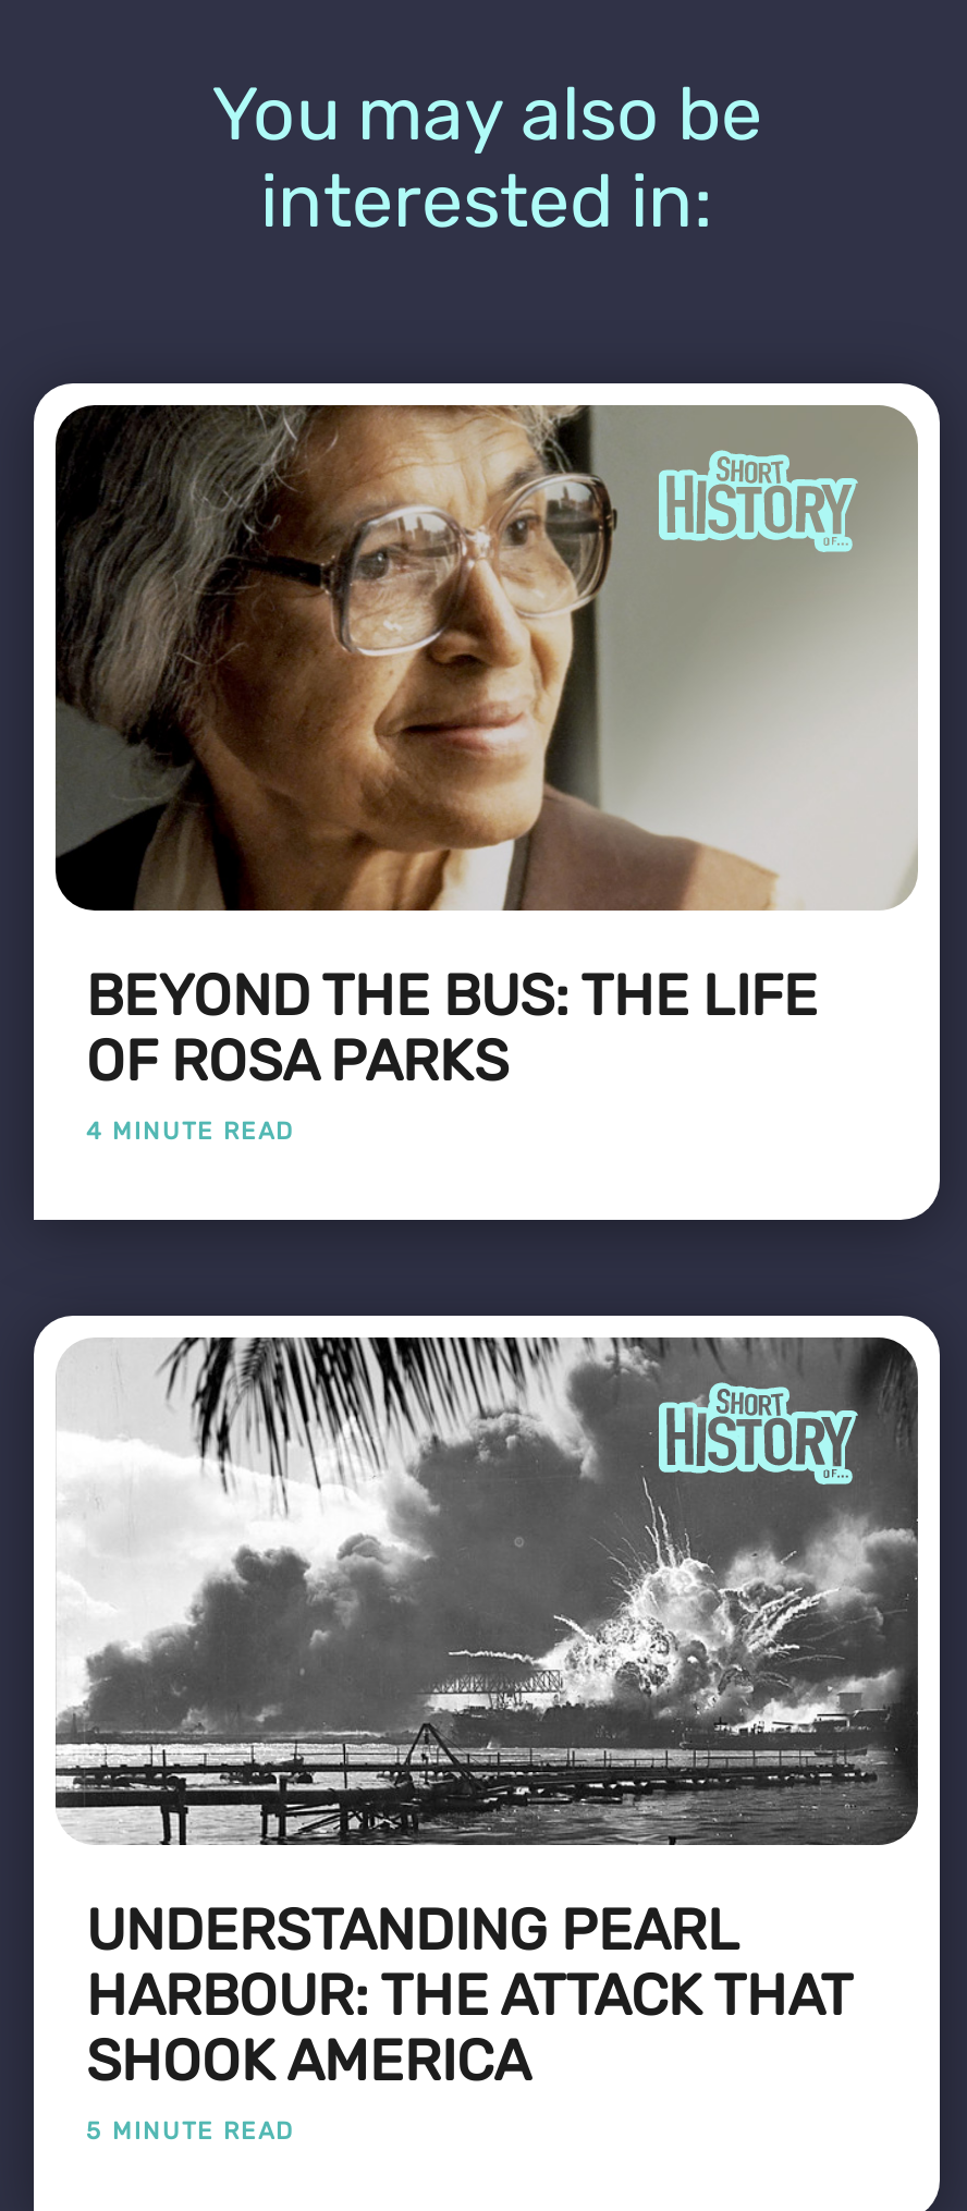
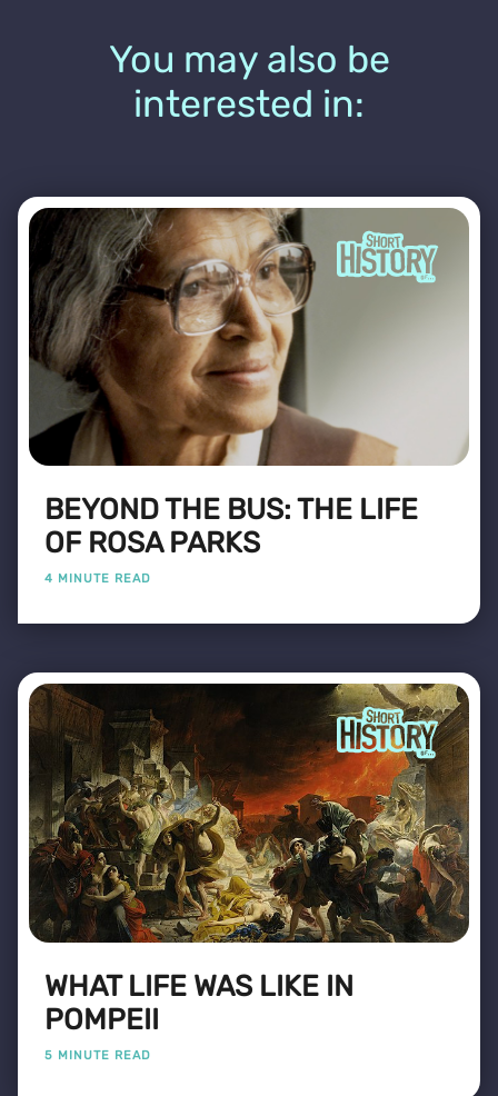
[56,1335,918,2096] [image] | UNDERSTANDING PEARL | HARBOUR: THE ATTACK THAT | SHOOK AMERICA -> [28,682,469,1037] [image] | WHAT LIFE WAS LIKE IN | POMPEII

